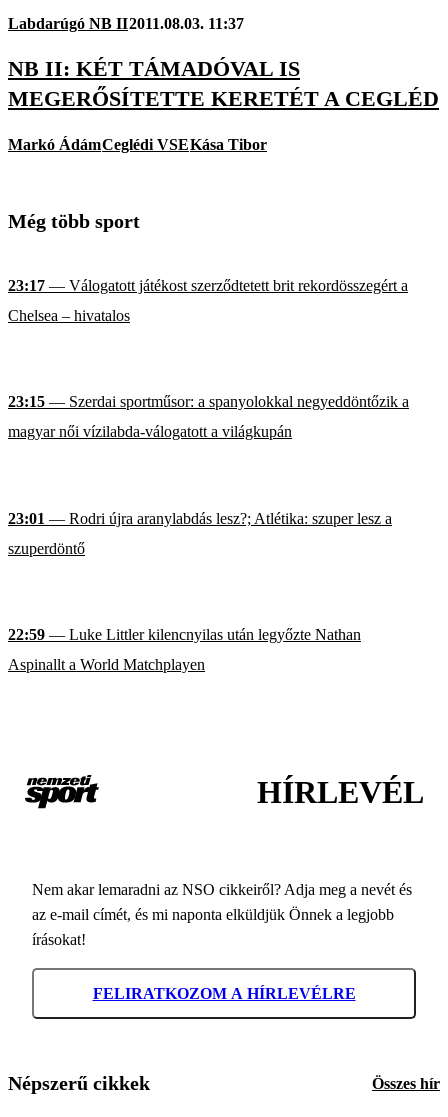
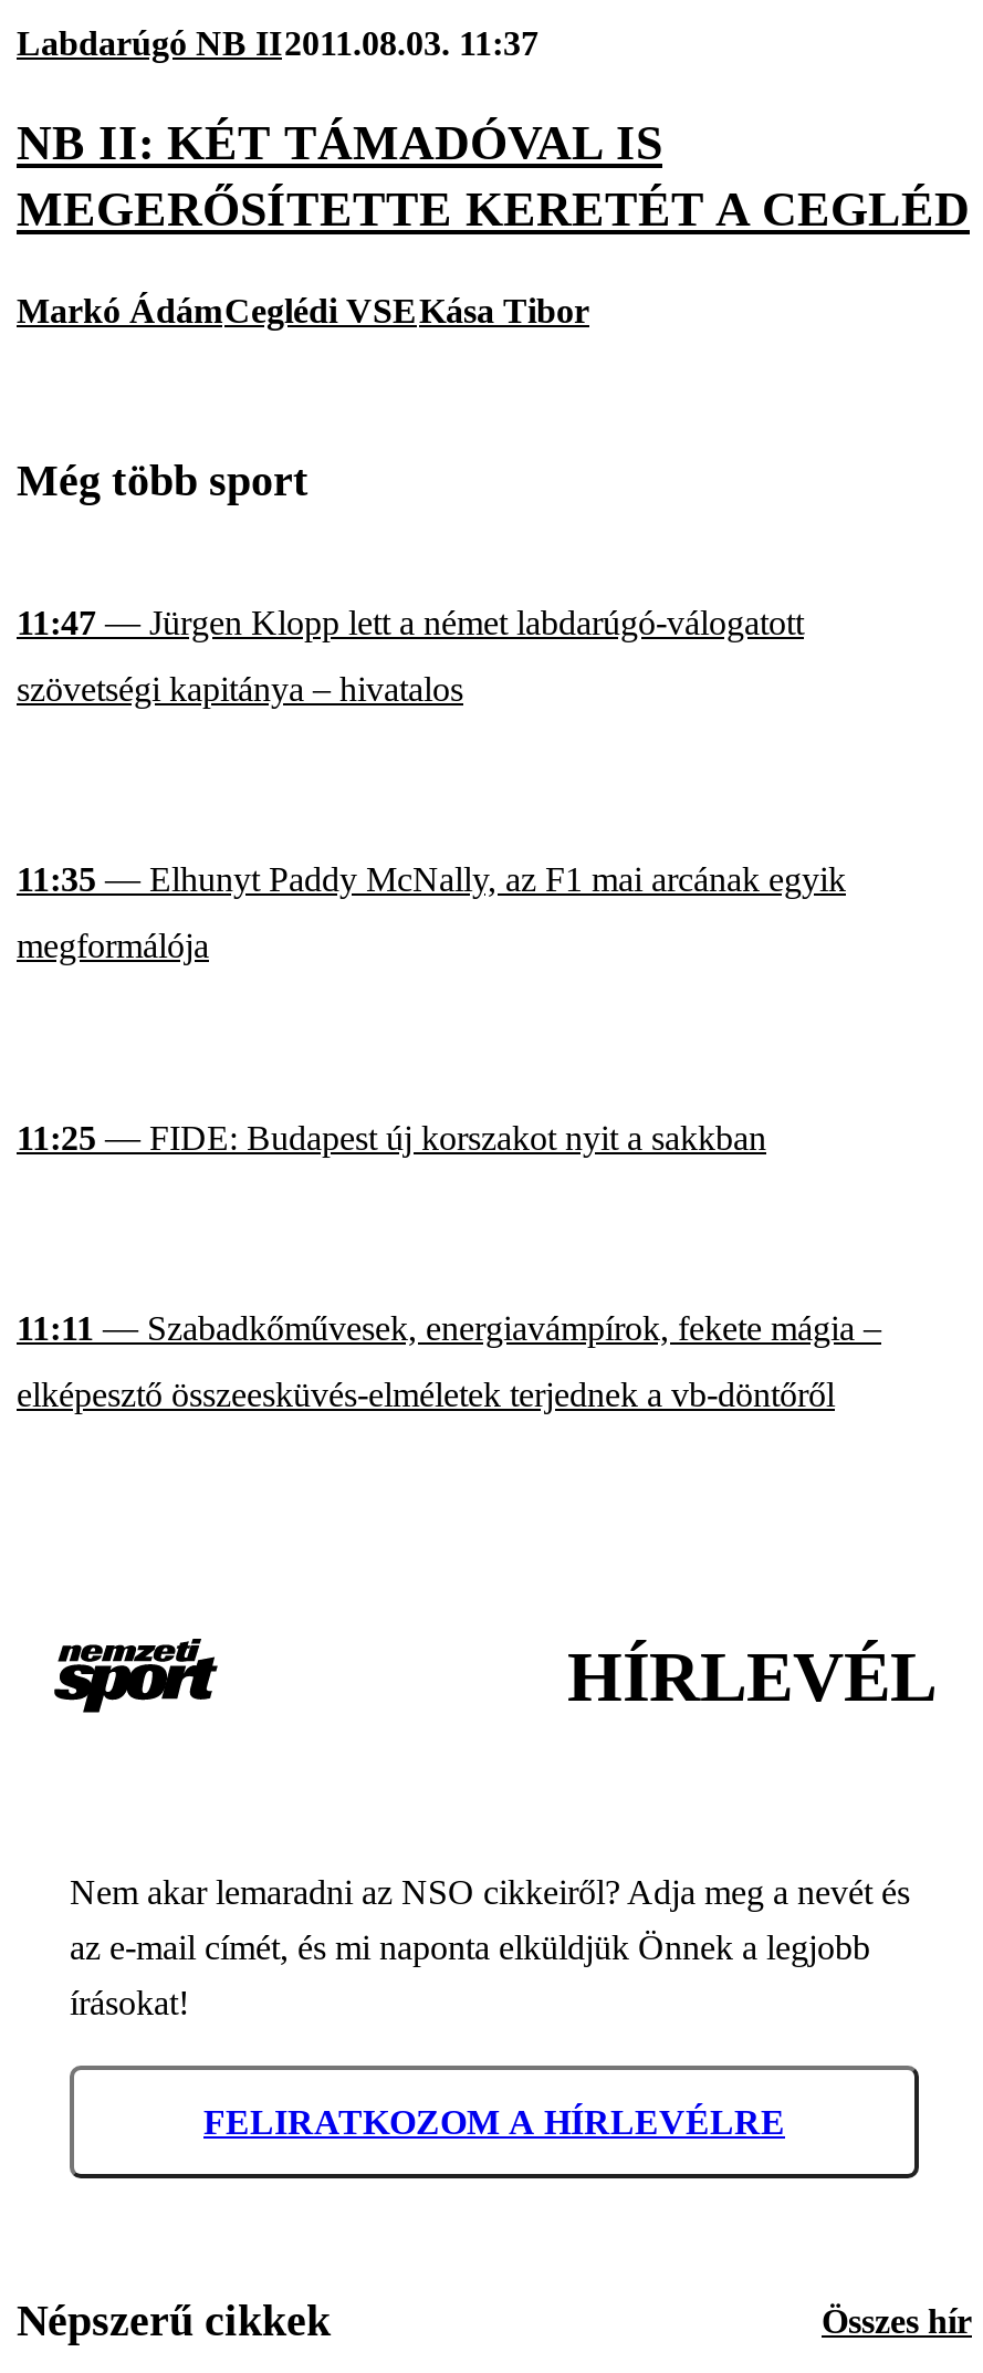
[8,277,408,324] 23:17 — Válogatott játékost szerződtetett brit rekordösszegért a | Chelsea – hivatalos -> [17,603,804,707] 11:47 — Jürgen Klopp lett a német labdarúgó-válogatott | szövetségi kapitánya – hivatalos
[8,393,409,440] 23:15 — Szerdai sportműsor: a spanyolokkal negyeddöntőzik a | magyar női vízilabda-válogatott a világkupán -> [17,861,846,965] 11:35 — Elhunyt Paddy McNally, az F1 mai arcának egyik | megformálója
[8,510,392,557] 23:01 — Rodri újra aranylabdás lesz?; Atlétika: szuper lesz a | szuperdöntő -> [17,1119,766,1156] 11:25 — FIDE: Budapest új korszakot nyit a sakkban
[8,626,361,673] 22:59 — Luke Littler kilencnyilas után legyőzte Nathan | Aspinallt a World Matchplayen -> [17,1310,881,1414] 11:11 — Szabadkőművesek, energiavámpírok, fekete mágia – | elképesztő összeesküvés-elméletek terjednek a vb-döntőről

